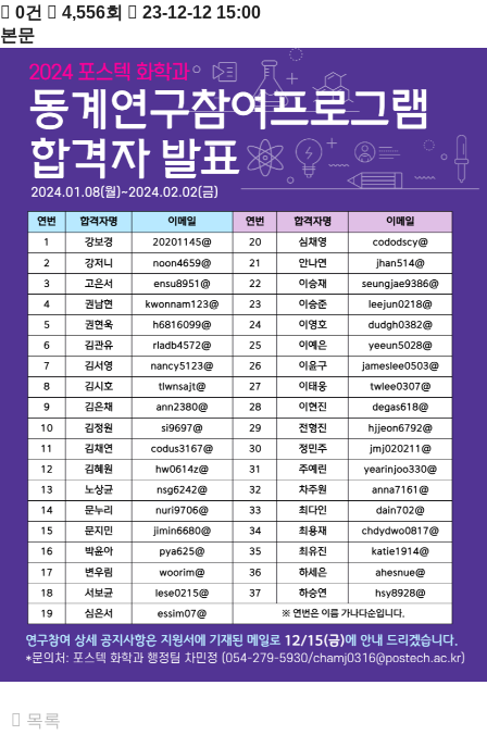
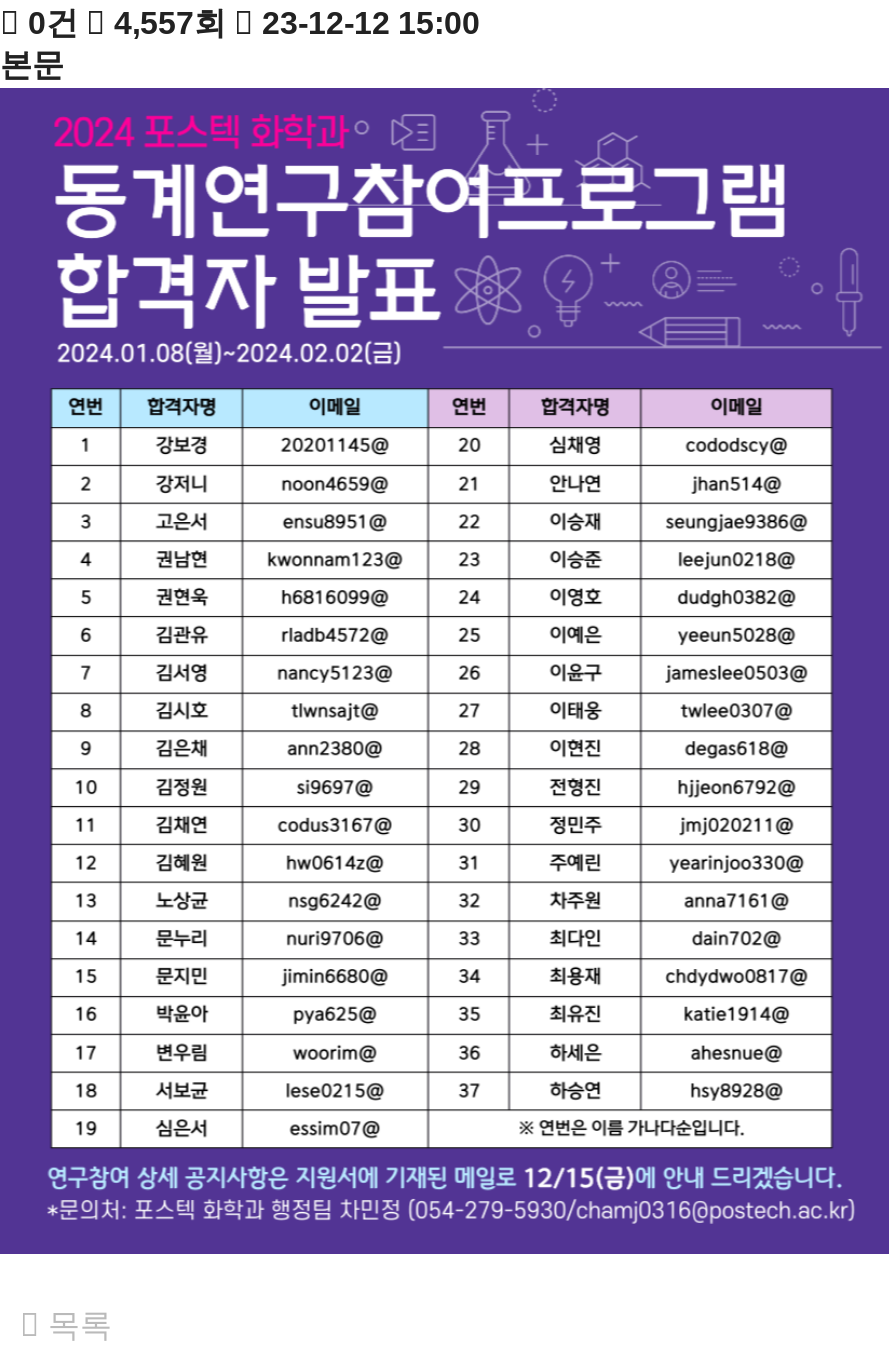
[11,3,261,22] 0건 4,556회 23-12-12 15:00 -> [20,6,480,40] 0건 4,557회 23-12-12 15:00

